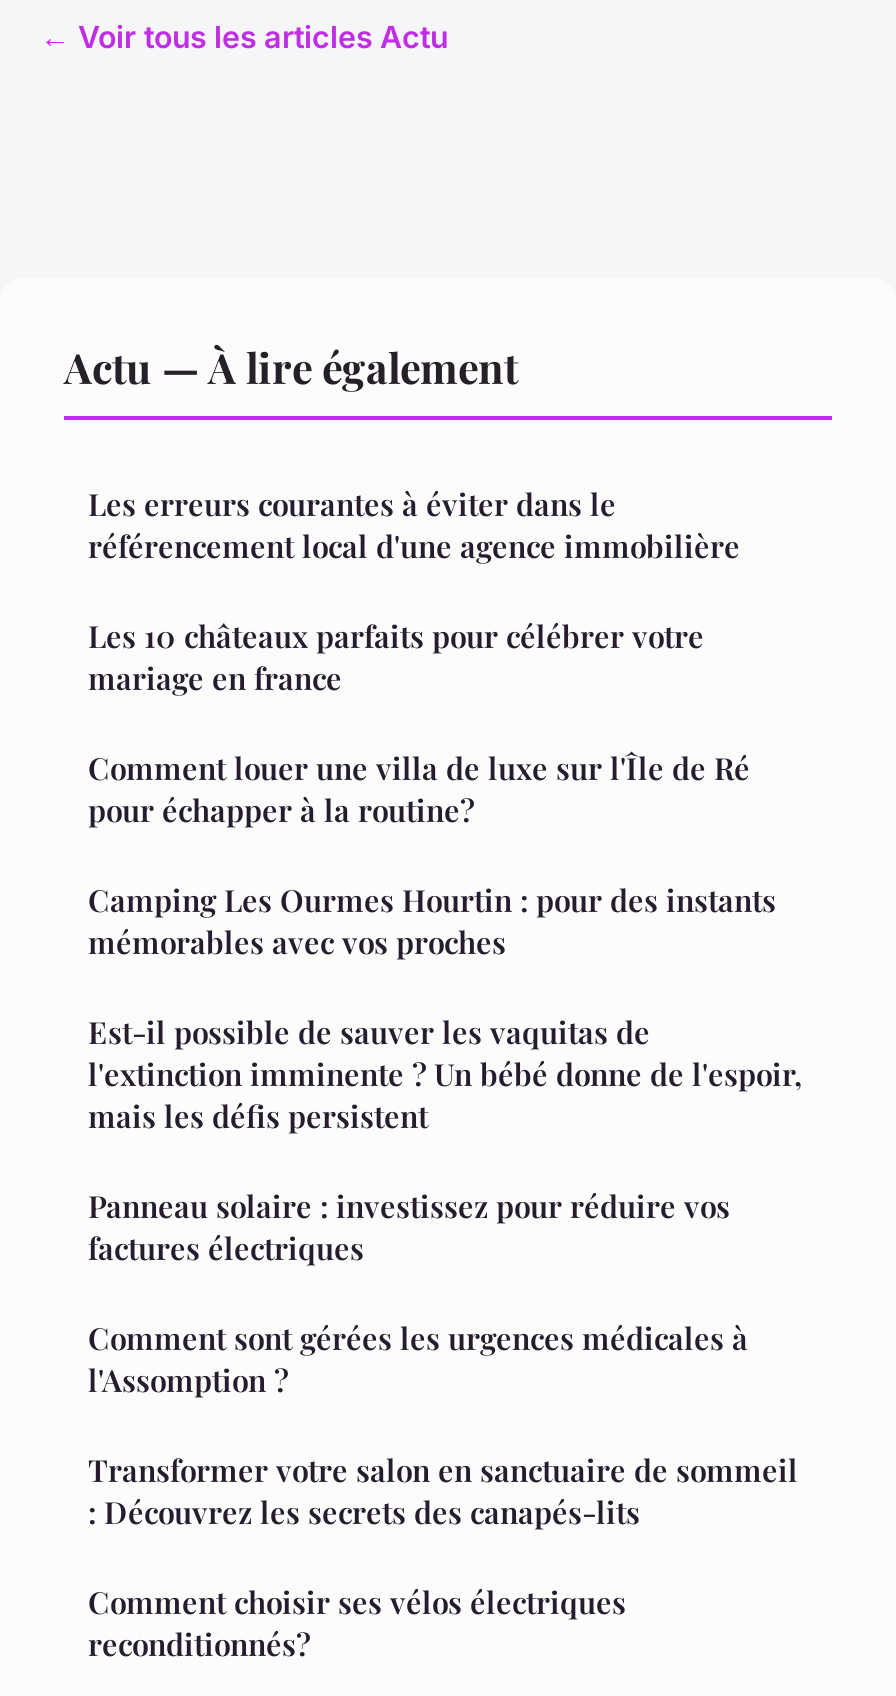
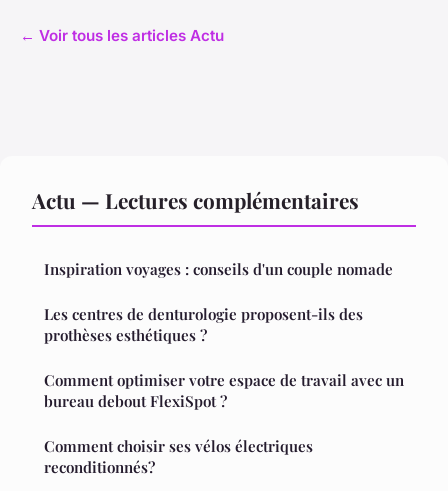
[64,338,802,1532] Actu — À lire également | Les erreurs courantes à éviter dans le | référencement local d'une agence immobilière | Les 10 châteaux parfaits pour célébrer votre | mariage en france | Comment louer une villa de luxe sur l'Île de Ré | pour échapper à la routine? | Camping Les Ourmes Hourtin : pour des instants | mémorables avec vos proches | Est-il possible de sauver les vaquitas de | l'extinction imminente ? Un bébé donne de l'espoir, | mais les défis persistent | Panneau solaire : investissez pour réduire vos | factures électriques | Comment sont gérées les urgences médicales à | l'Assomption ? | Transformer votre salon en sanctuaire de sommeil | : Découvrez les secrets des canapés-lits -> [32,186,404,411] Actu — Lectures complémentaires | Inspiration voyages : conseils d'un couple nomade | Les centres de denturologie proposent-ils des | prothèses esthétiques ? | Comment optimiser votre espace de travail avec un | bureau debout FlexiSpot ?

